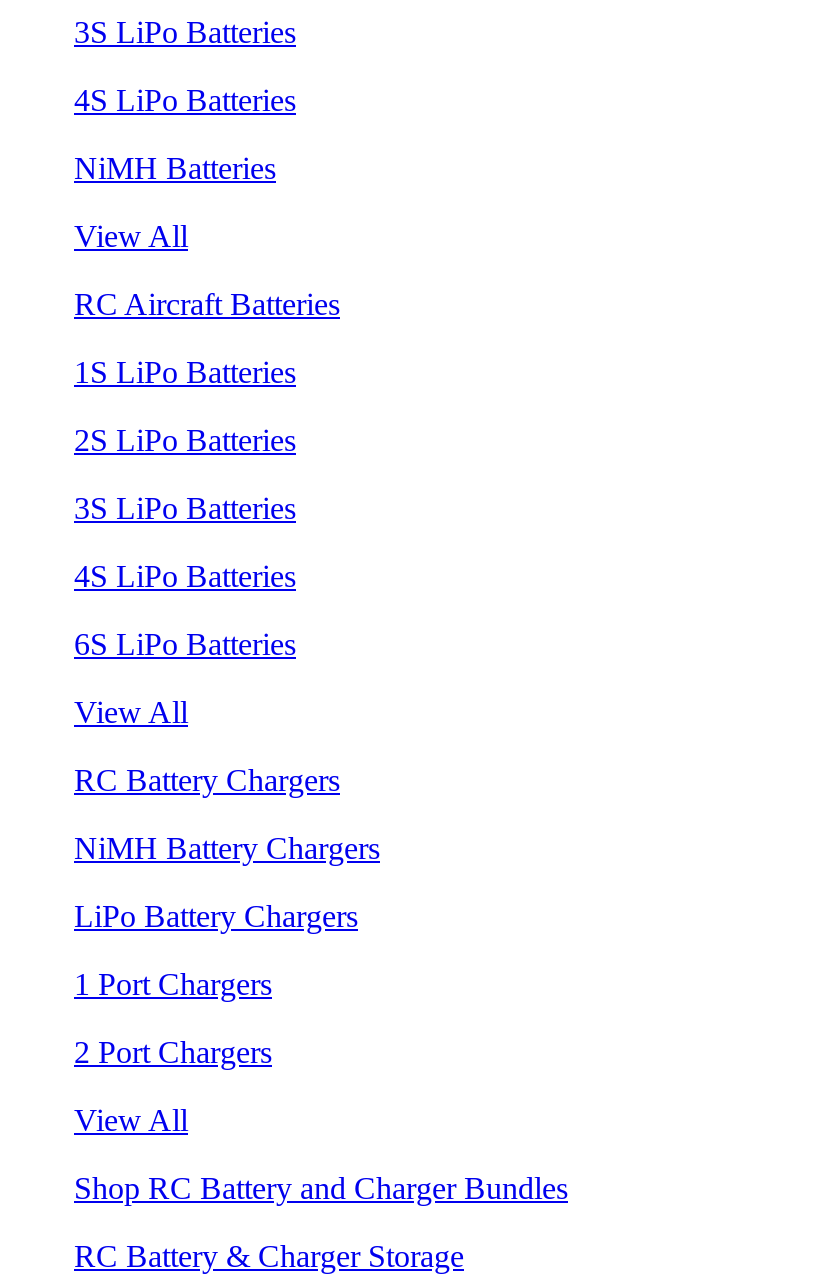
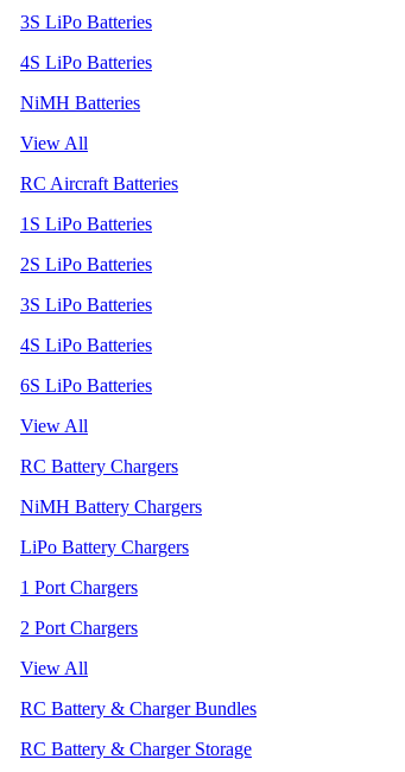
[74,1171,568,1205] Shop RC Battery and Charger Bundles -> [20,698,257,718] RC Battery & Charger Bundles

